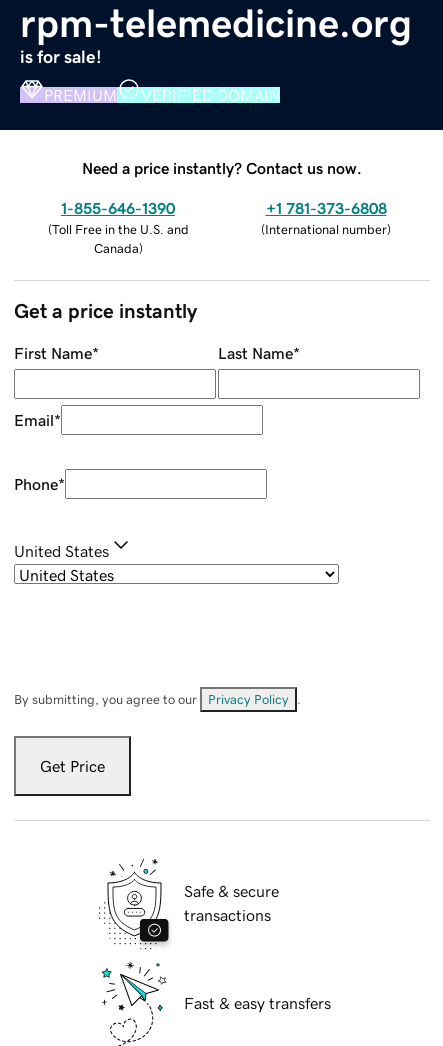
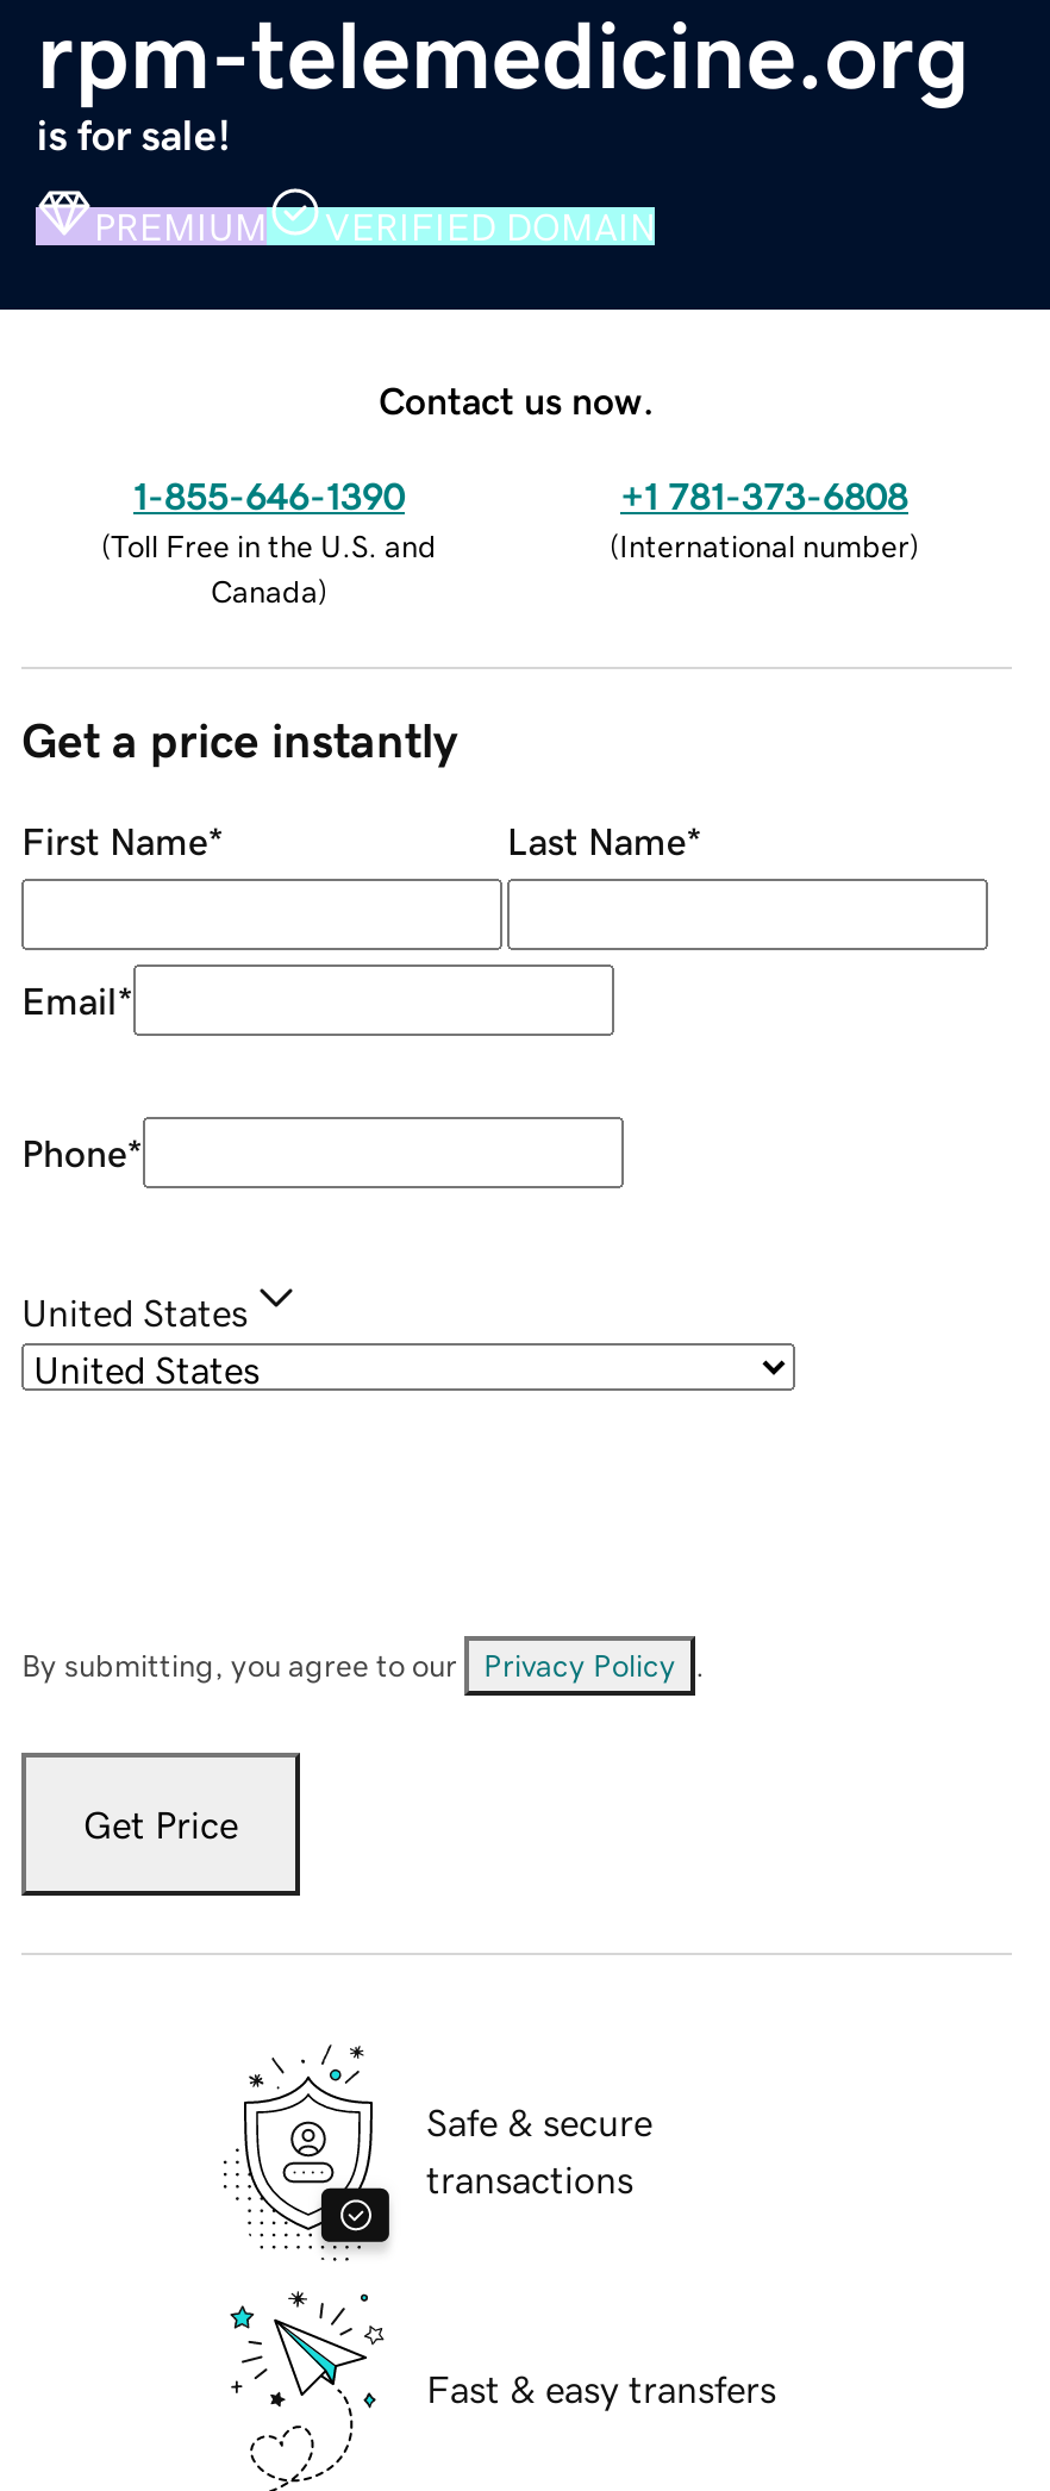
[82,160,362,176] Need a price instantly? Contact us now. -> [379,380,655,418] Contact us now.

